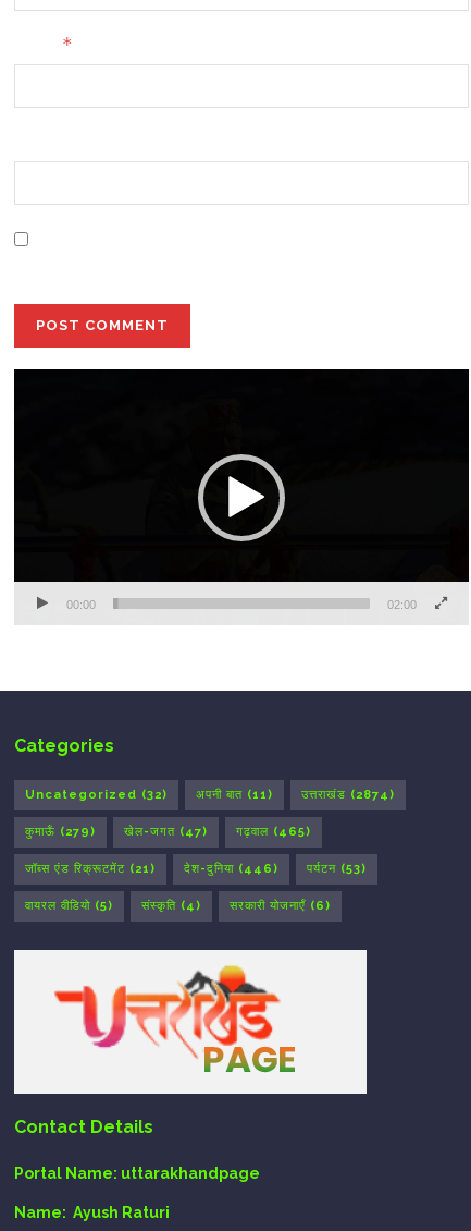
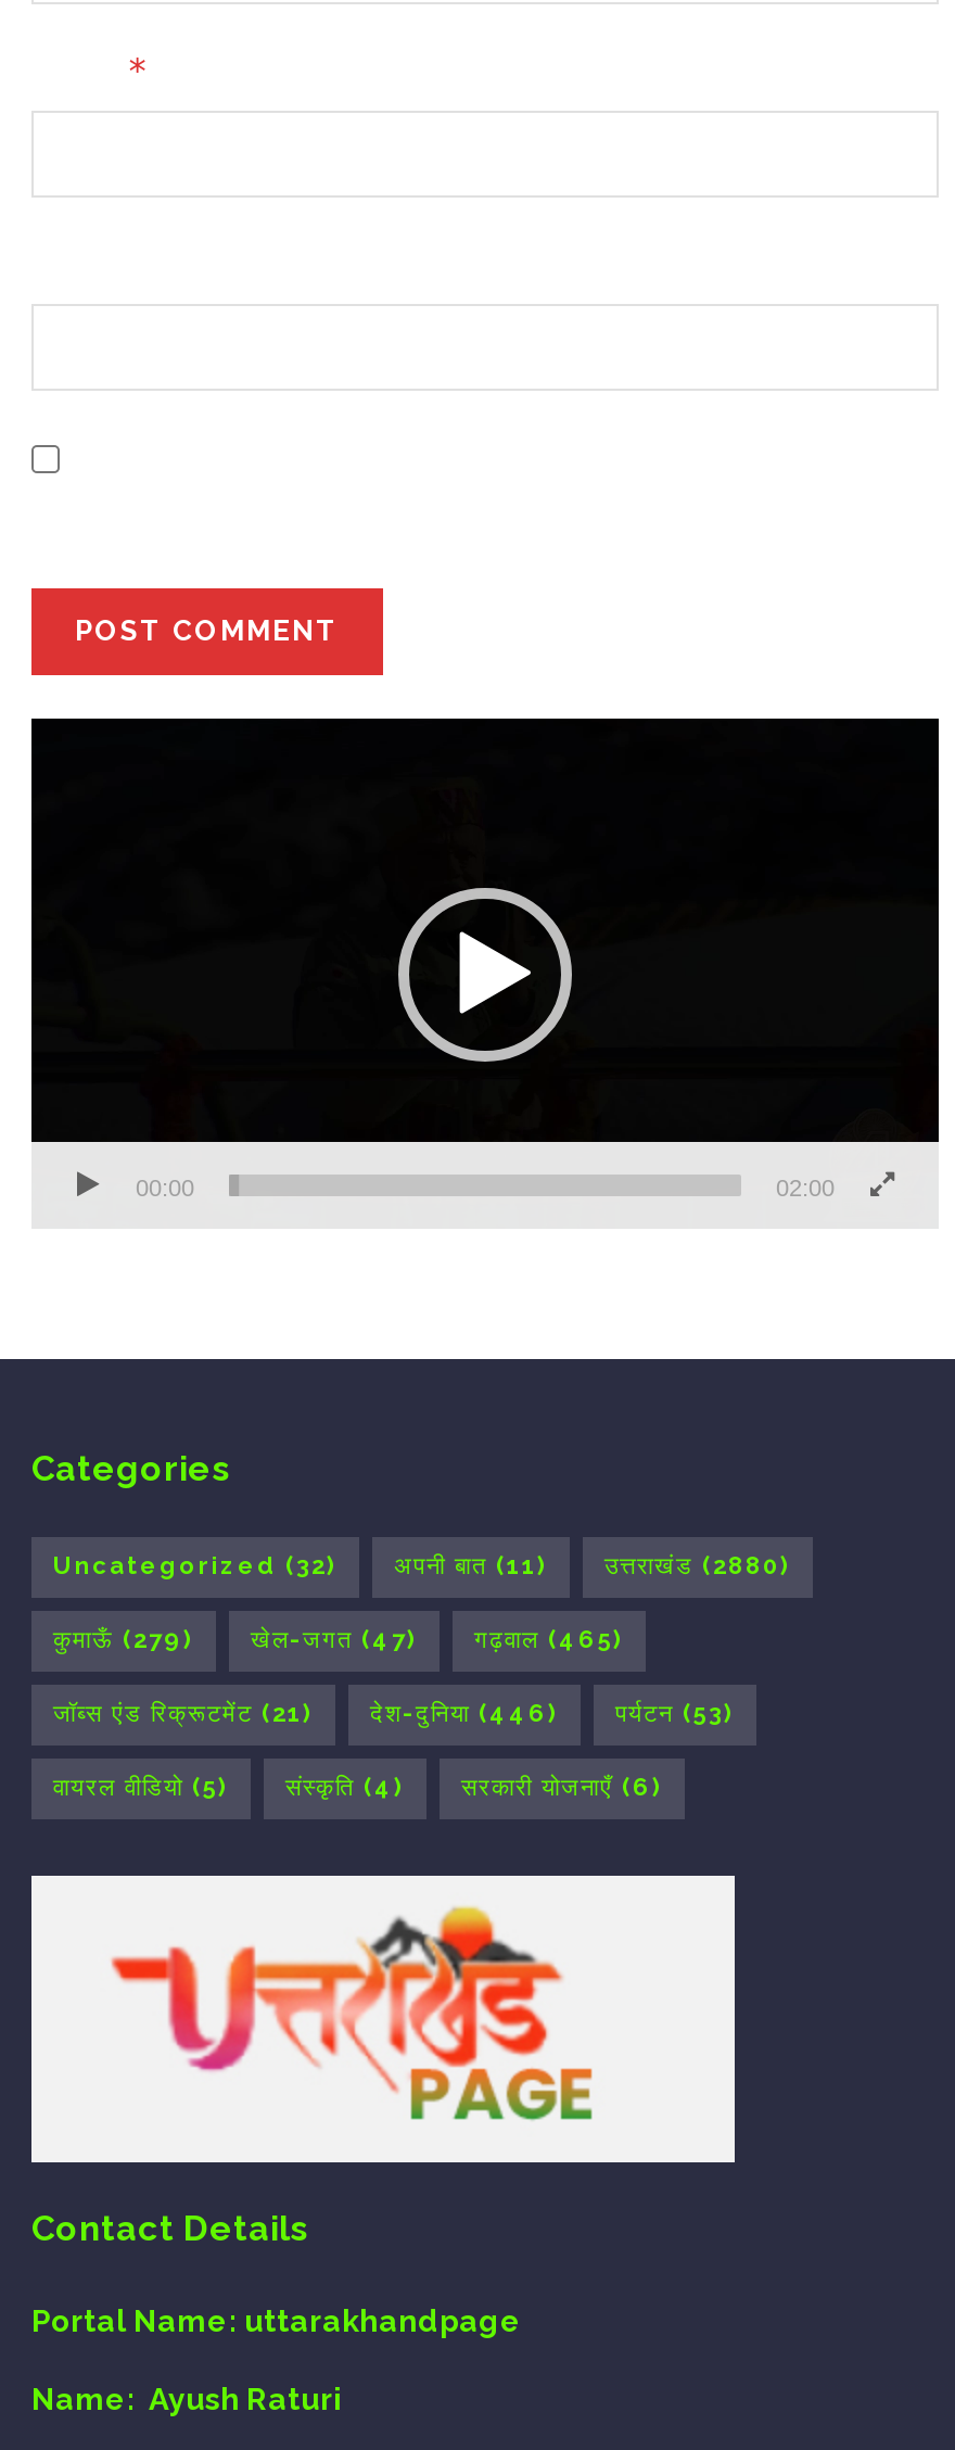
[25,788,395,802] Uncategorized (32) अपनी बात (11) उत्तराखंड (2874) -> [53,1553,791,1581] Uncategorized (32) अपनी बात (11) उत्तराखंड (2880)

